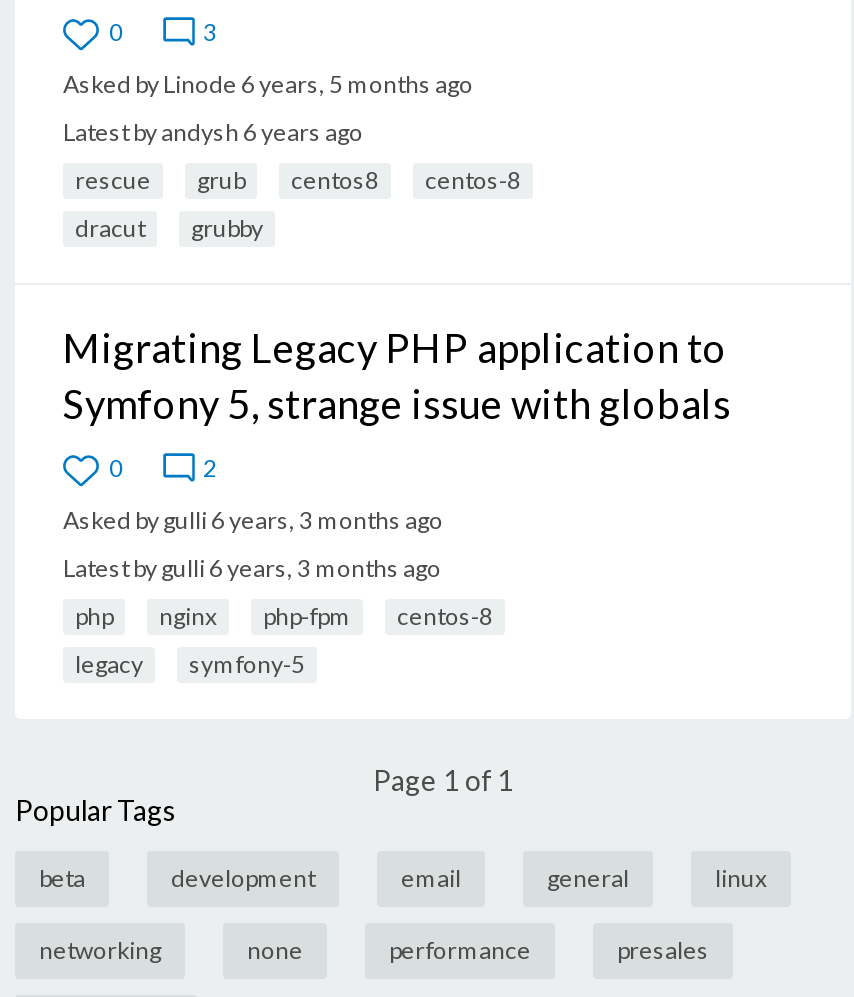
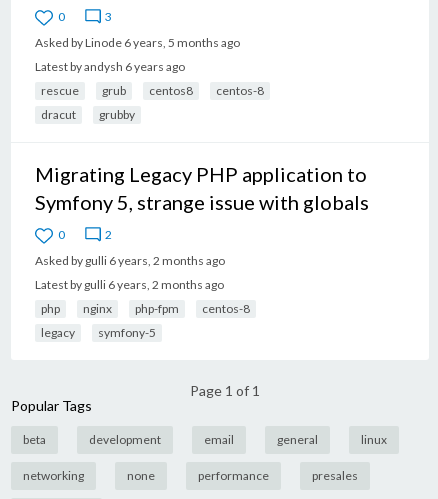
[63,504,443,534] Asked by gulli 6 years, 3 months ago -> [35,253,225,268] Asked by gulli 6 years, 2 months ago
[63,552,441,582] Latest by gulli 6 years, 3 months ago -> [35,277,224,292] Latest by gulli 6 years, 2 months ago

